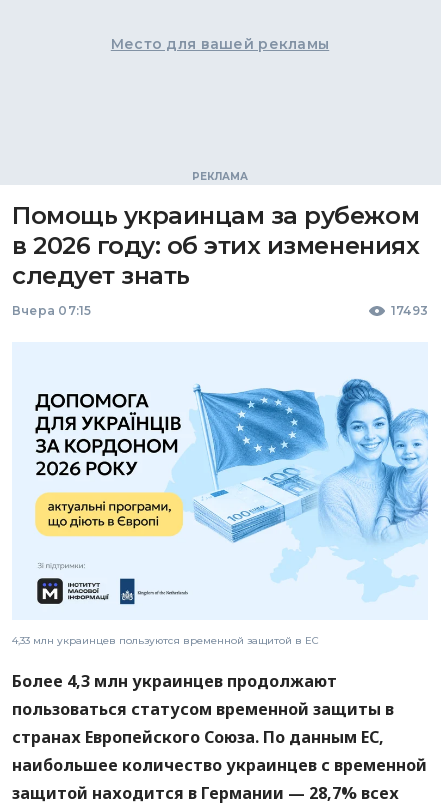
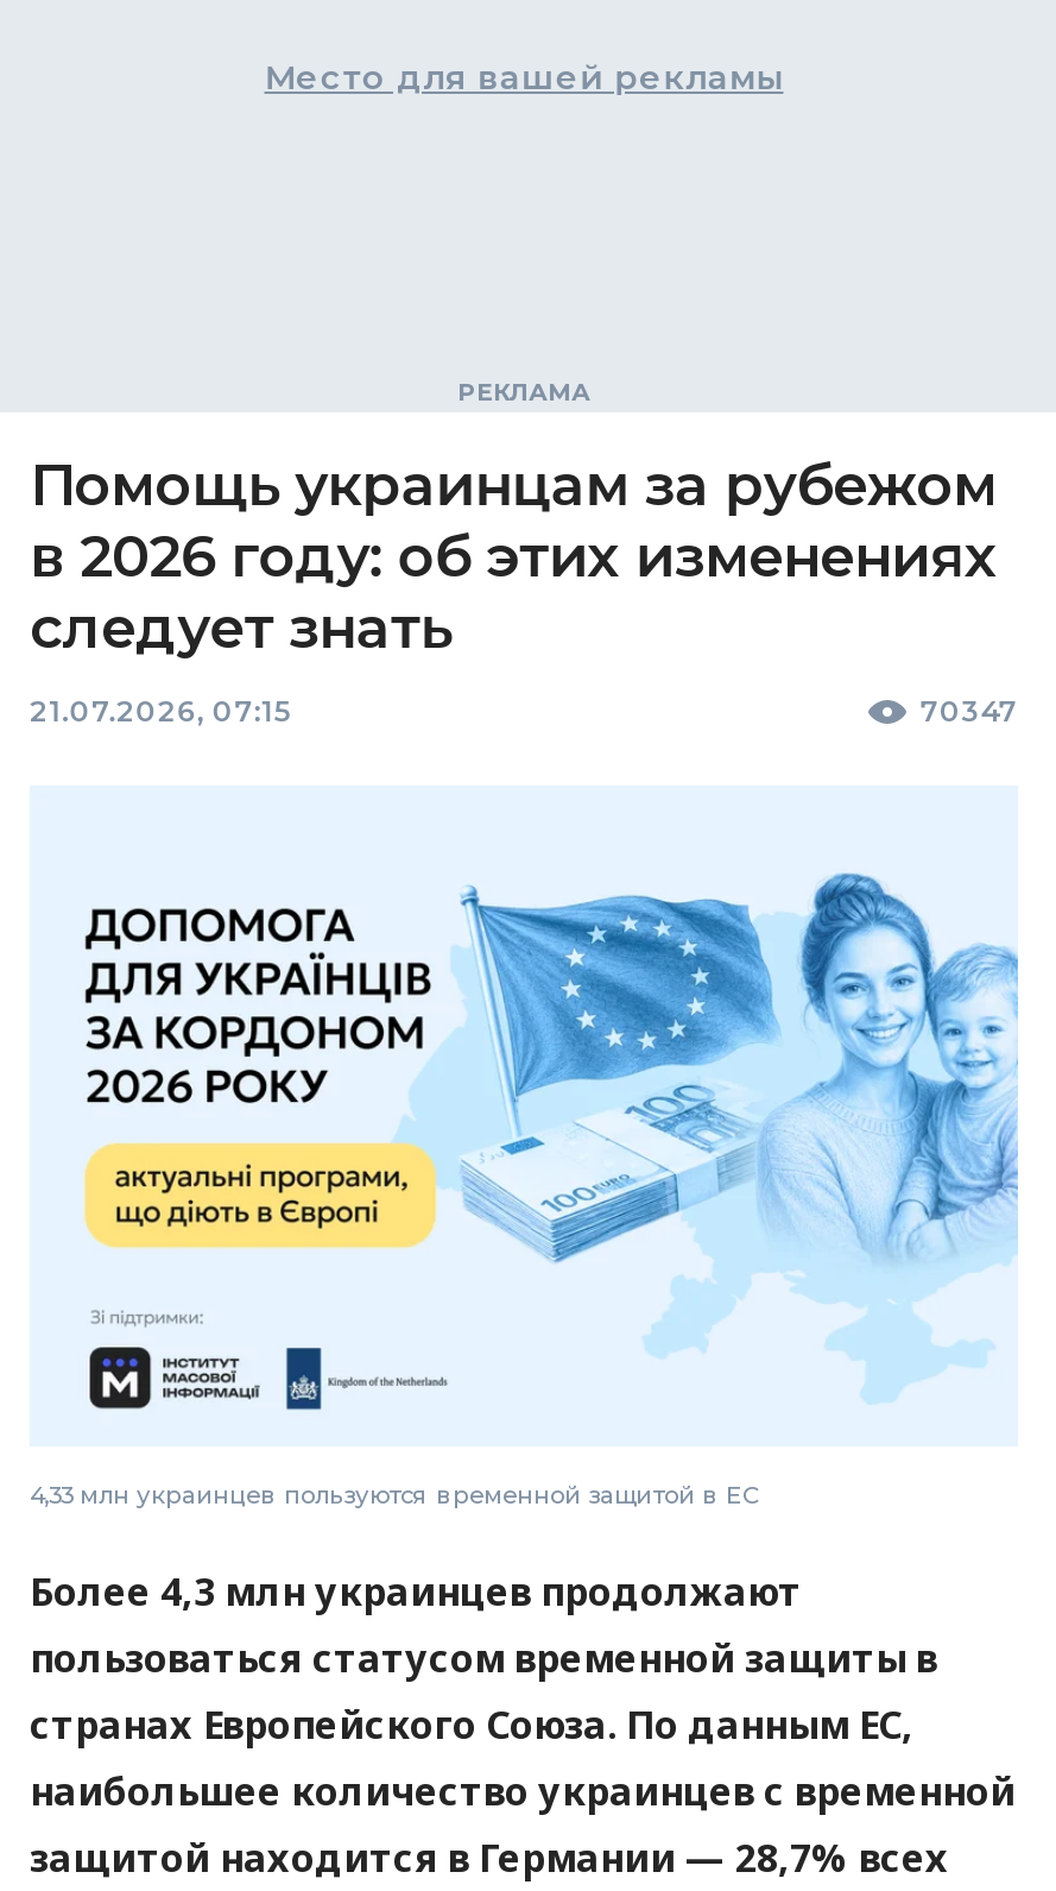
[12,303,428,318] Вчера 07:15 | 17493 -> [30,694,1018,729] 21.07.2026, 07:15 | 70347

